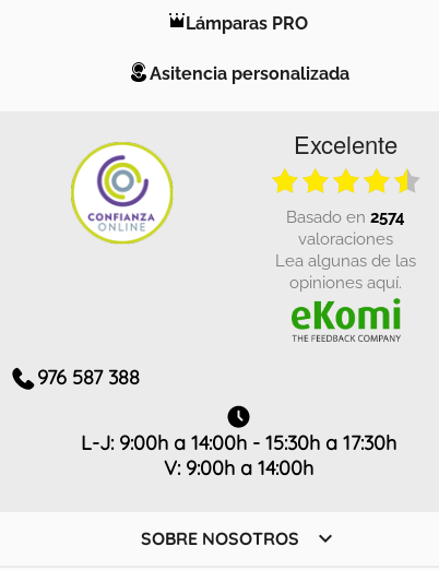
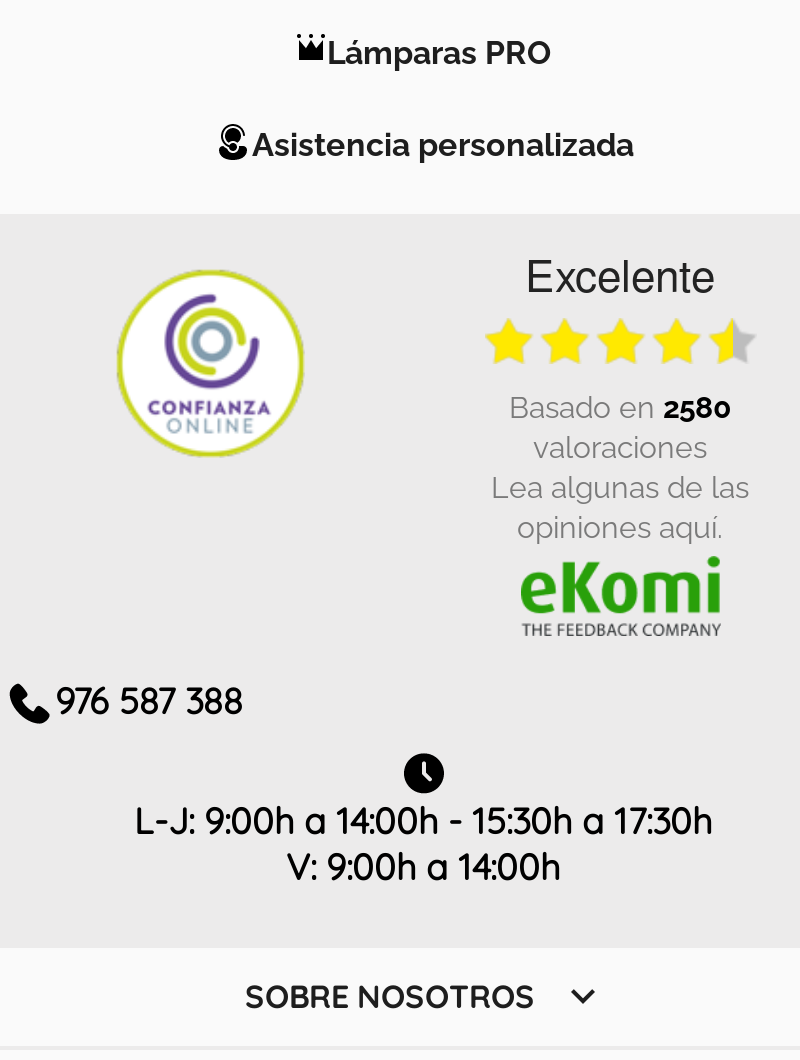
[149,60,349,84] Asitencia personalizada -> [252,120,634,164] Asistencia personalizada
[297,204,405,226] basado en 2574 -> [529,384,731,424] basado en 2580

